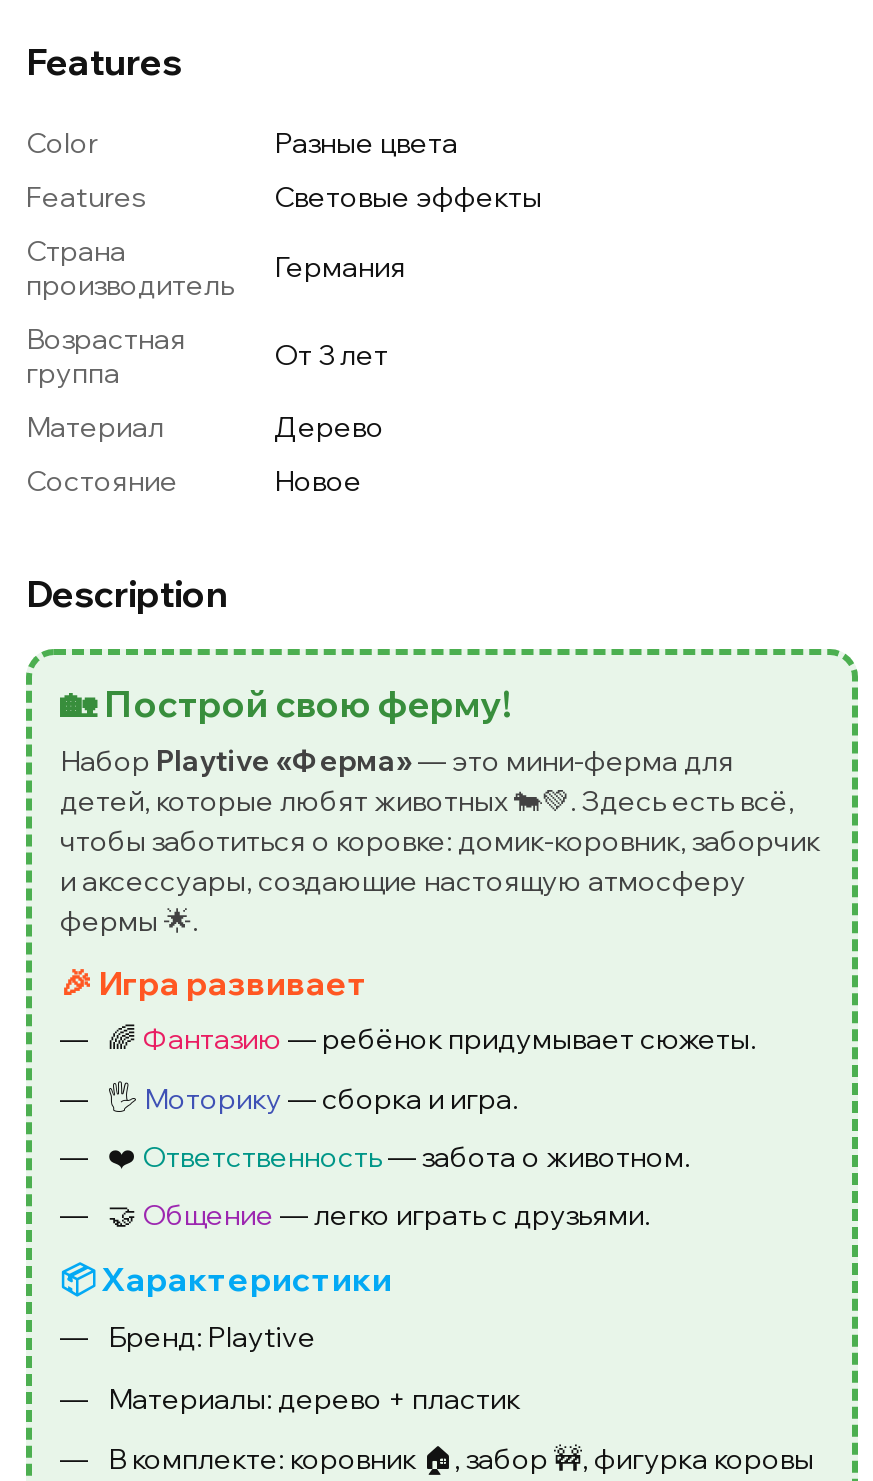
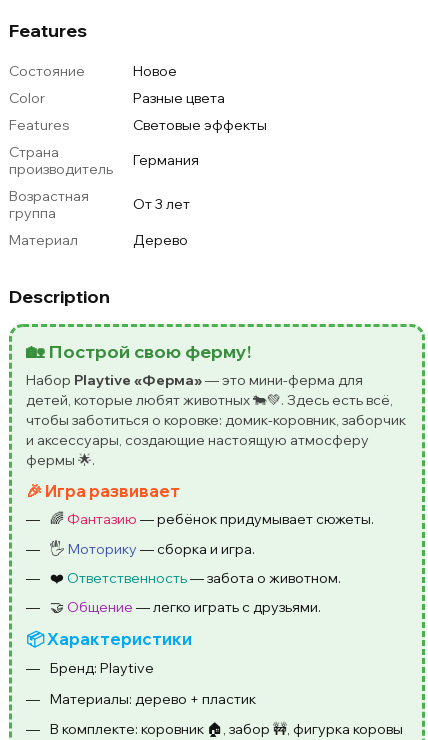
moved [26,125,542,445] -> [9,89,267,249]: Color | Разные цвета | Features | ... | Материал | Дерево
moved [26,463,362,499] -> [9,62,177,80]: Состояние | Новое

